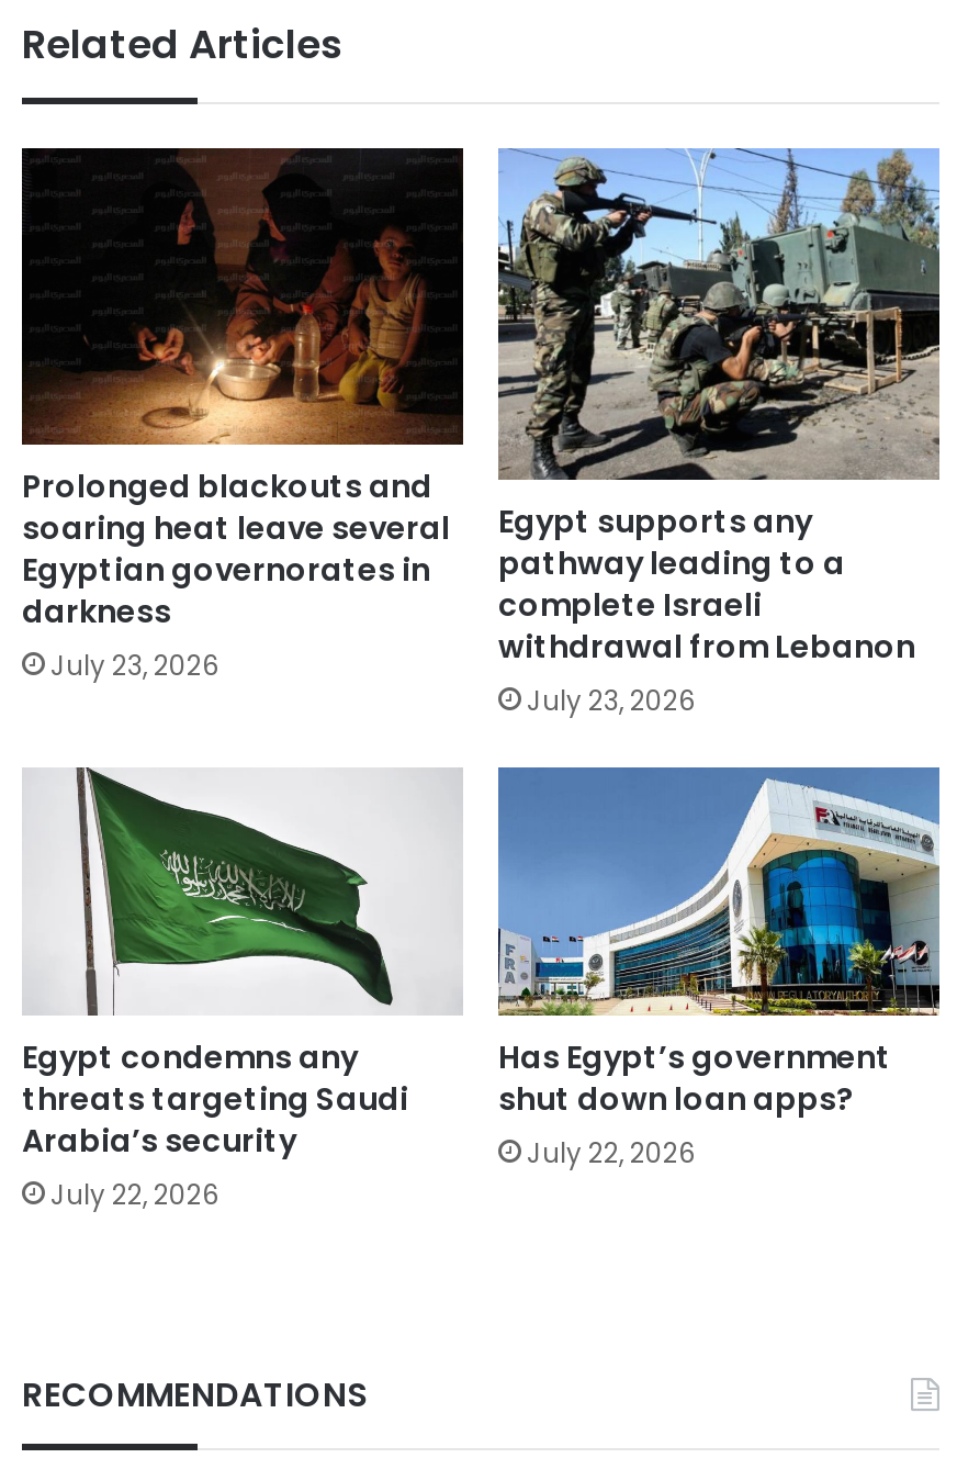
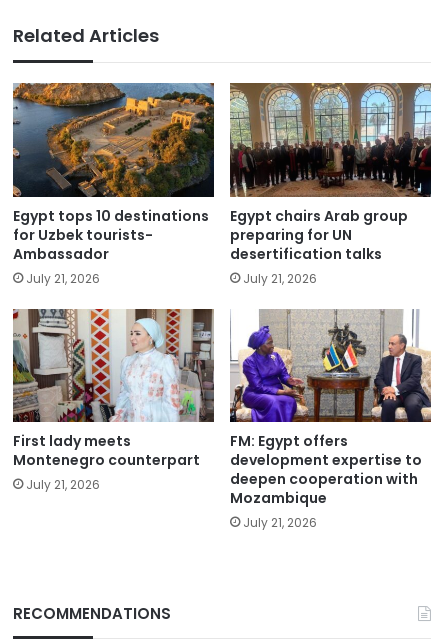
[20,146,465,683] [image] | Prolonged blackouts and | soaring heat leave several | Egyptian governorates in | darkness | July 23, 2026 -> [12,82,215,287] [image] | Egypt tops 10 destinations | for Uzbek tourists- | Ambassador | July 21, 2026
[498,146,942,720] [image] | Egypt supports any | pathway leading to a | complete Israeli | withdrawal from Lebanon | July 23, 2026 -> [229,82,431,287] [image] | Egypt chairs Arab group | preparing for UN | desertification talks | July 21, 2026
[22,726,461,939] [image] -> [12,308,215,440] [image]
[498,728,942,939] [image] -> [230,328,431,441] [image]
[22,1036,408,1214] Egypt condemns any | threats targeting Saudi | Arabia’s security | July 22, 2026 -> [13,431,200,493] First lady meets | Montenegro counterpart | July 21, 2026
[498,1036,891,1172] Has Egypt’s government | shut down loan apps? | July 22, 2026 -> [230,431,422,531] FM: Egypt offers | development expertise to | deepen cooperation with | Mozambique | July 21, 2026

